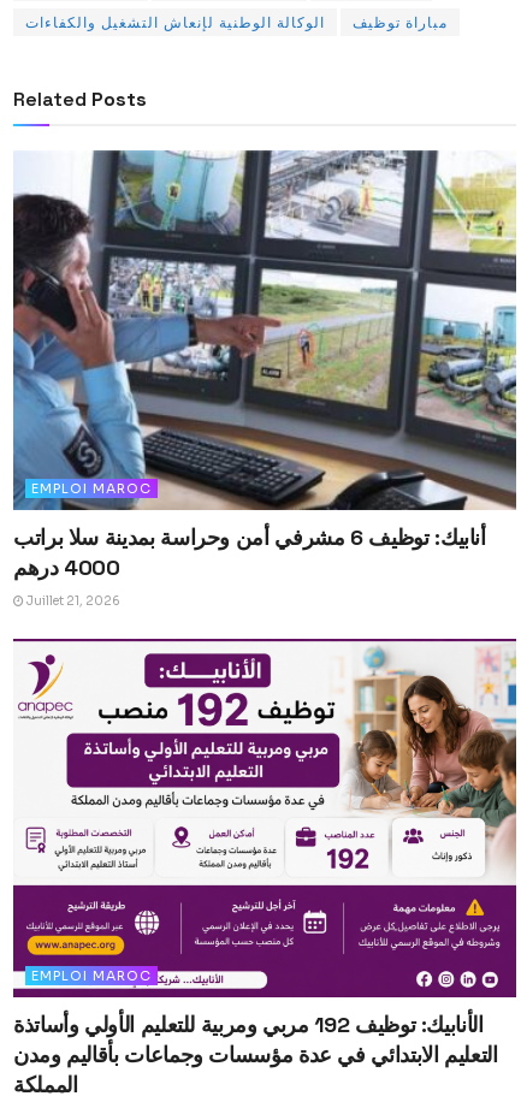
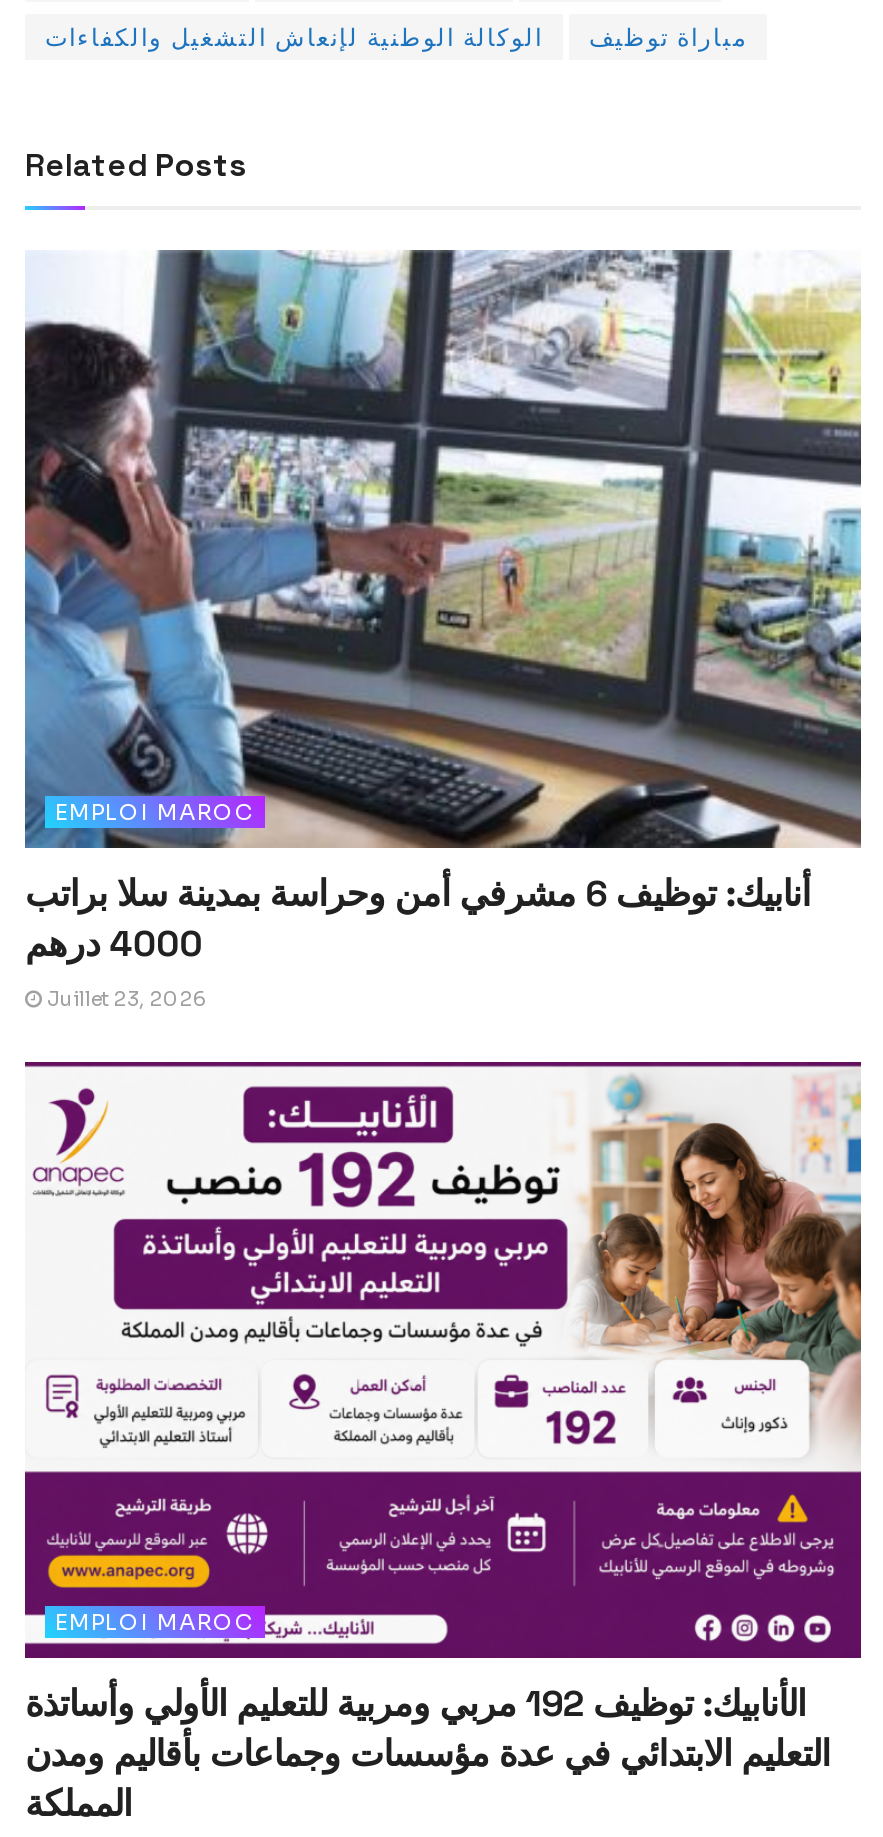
[24,593,120,608] Juillet 21, 2026 -> [43,985,207,1011] Juillet 23, 2026

